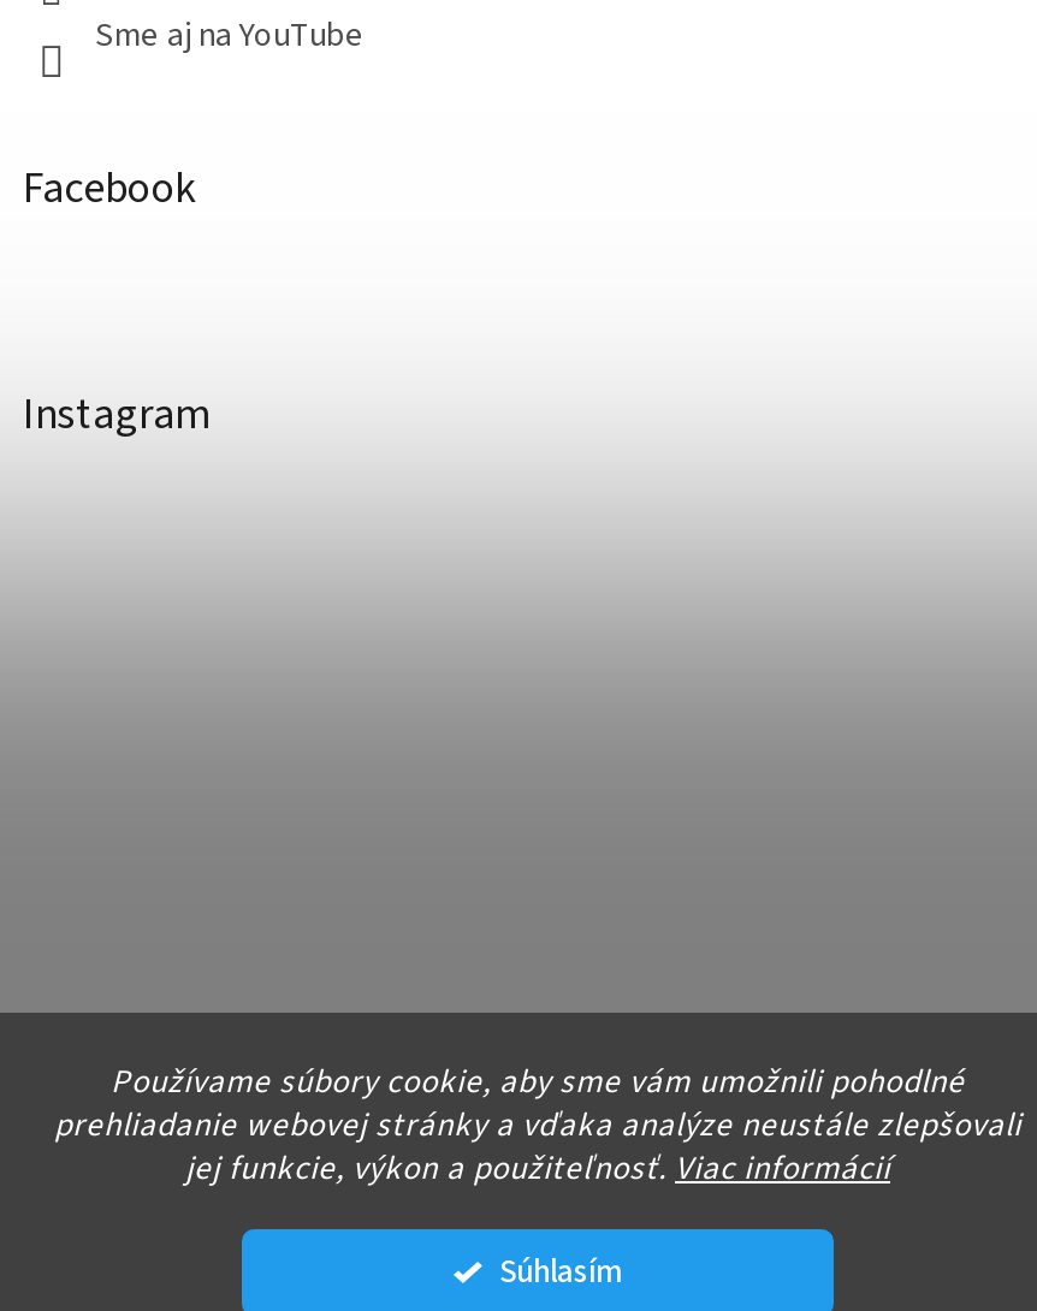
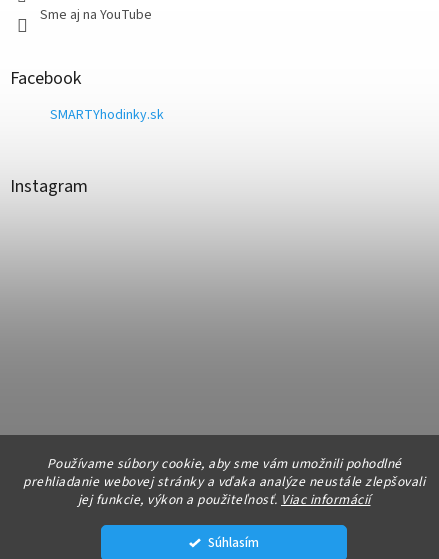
none -> [50,105,164,125] SMARTYhodinky.sk

